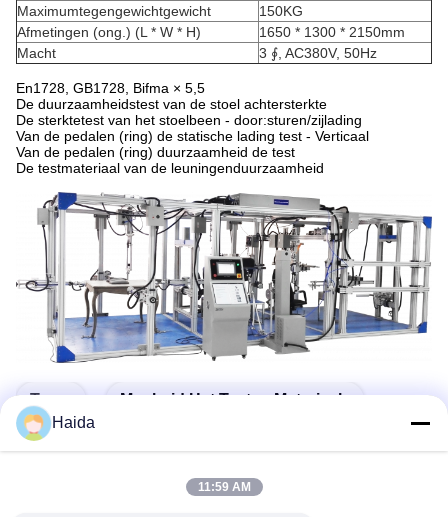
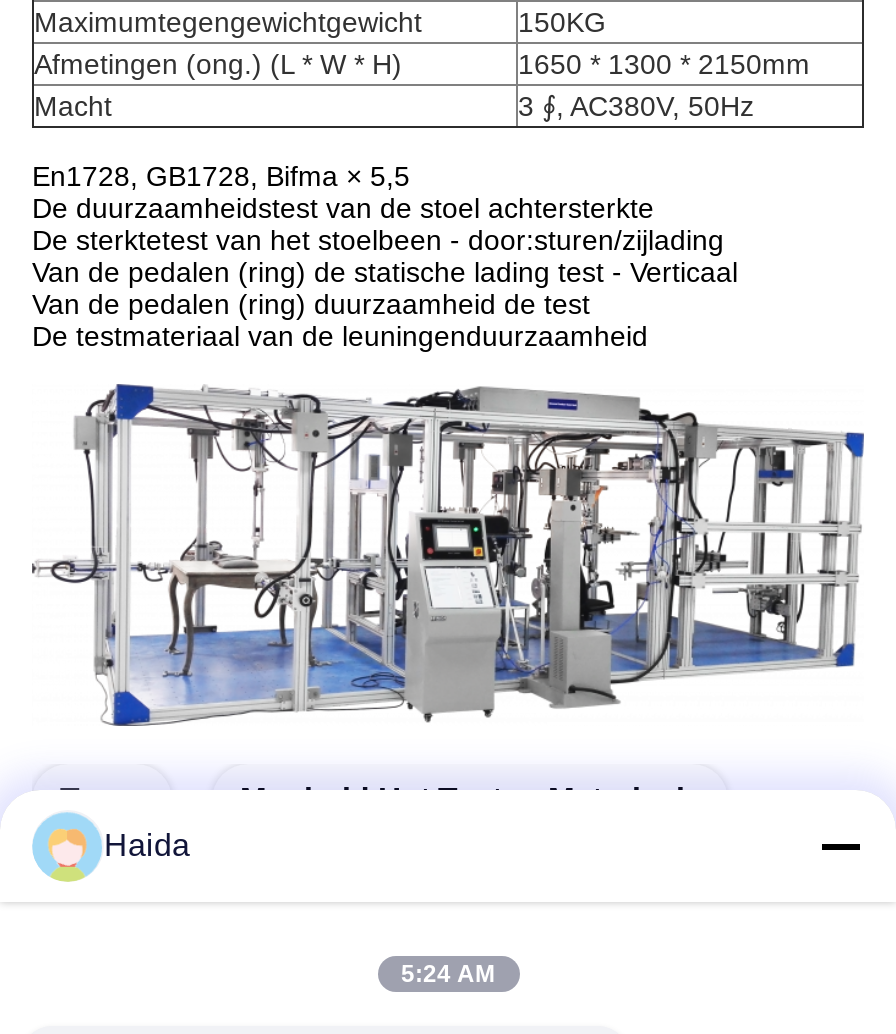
[197,480,250,494] 11:59 AM -> [401,960,495,988] 5:24 AM

